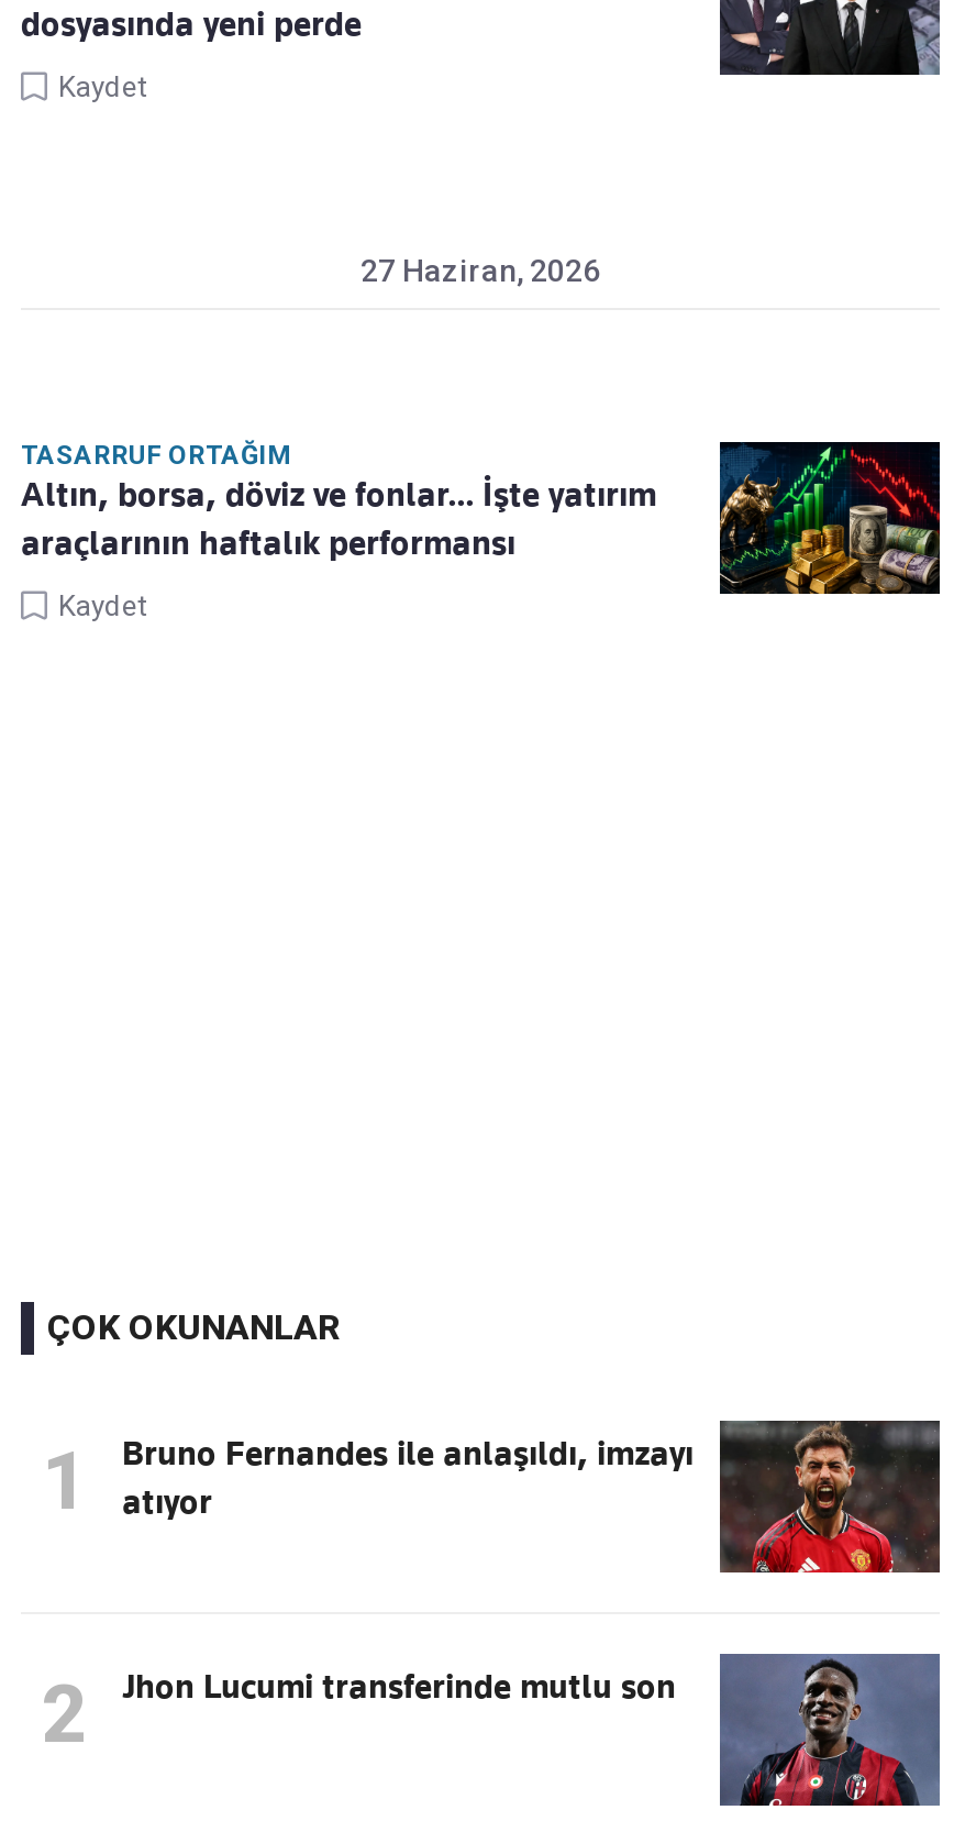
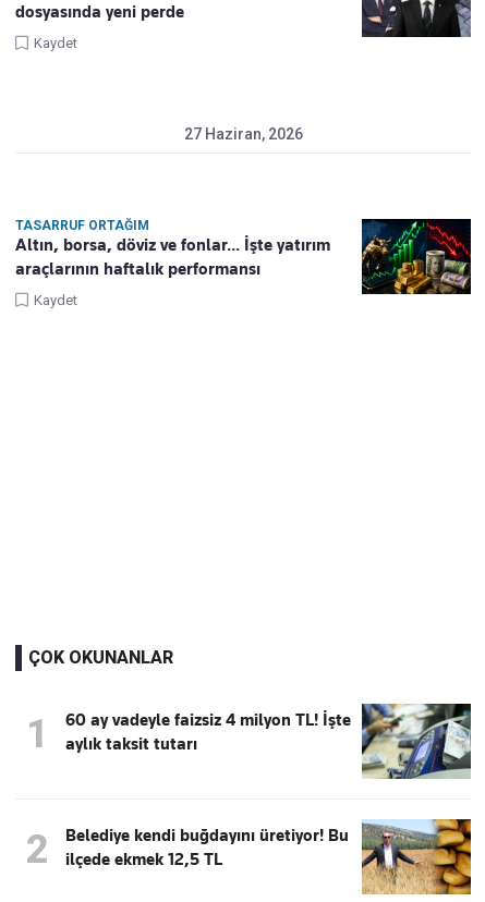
[122,1419,940,1575] [image] | Bruno Fernandes ile anlaşıldı, imzayı | atıyor -> [65,703,471,780] [image] | 60 ay vadeyle faizsiz 4 milyon TL! İşte | aylık taksit tutarı
[122,1652,942,1808] [image] | Jhon Lucumi transferinde mutlu son -> [65,818,472,895] [image] | Belediye kendi buğdayını üretiyor! Bu | ilçede ekmek 12,5 TL

